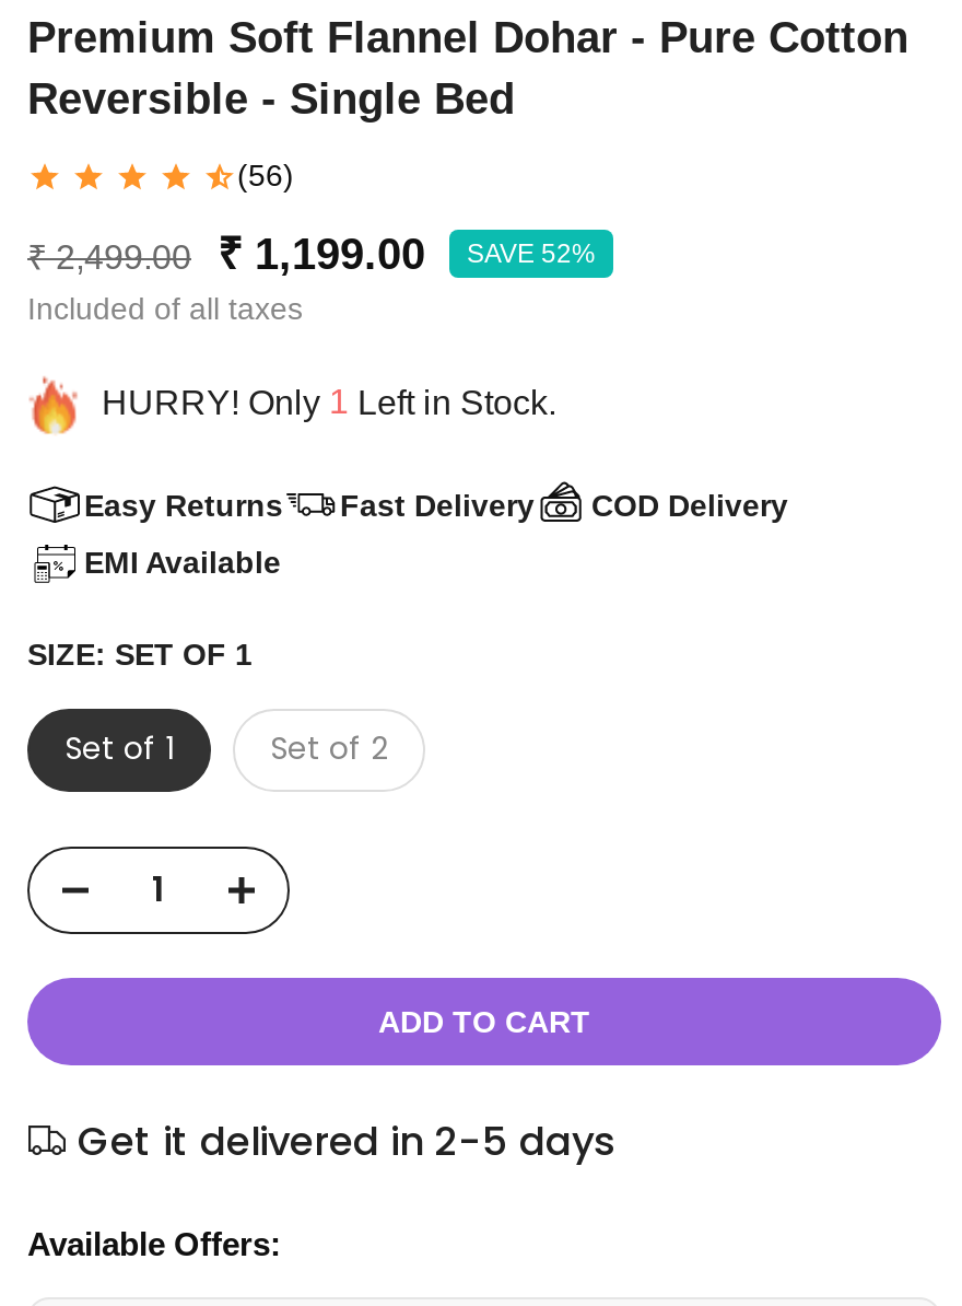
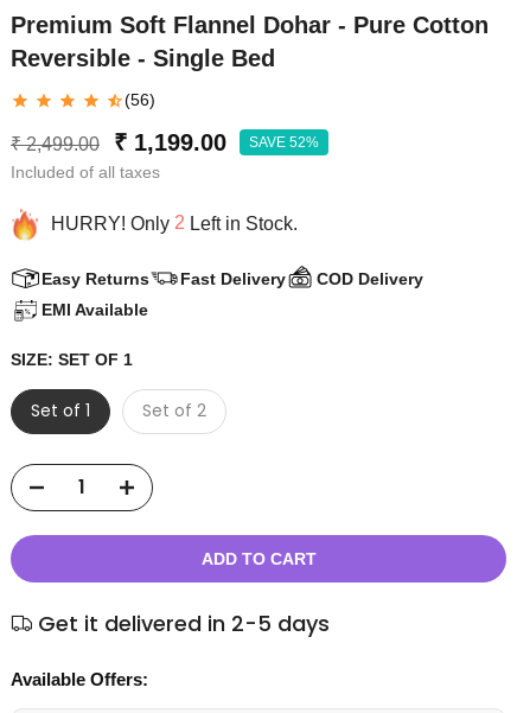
[102,384,556,421] HURRY! Only 1 Left in Stock. -> [51,213,298,233] HURRY! Only 2 Left in Stock.

